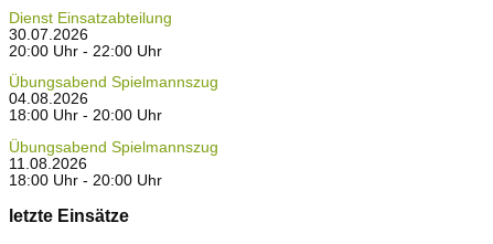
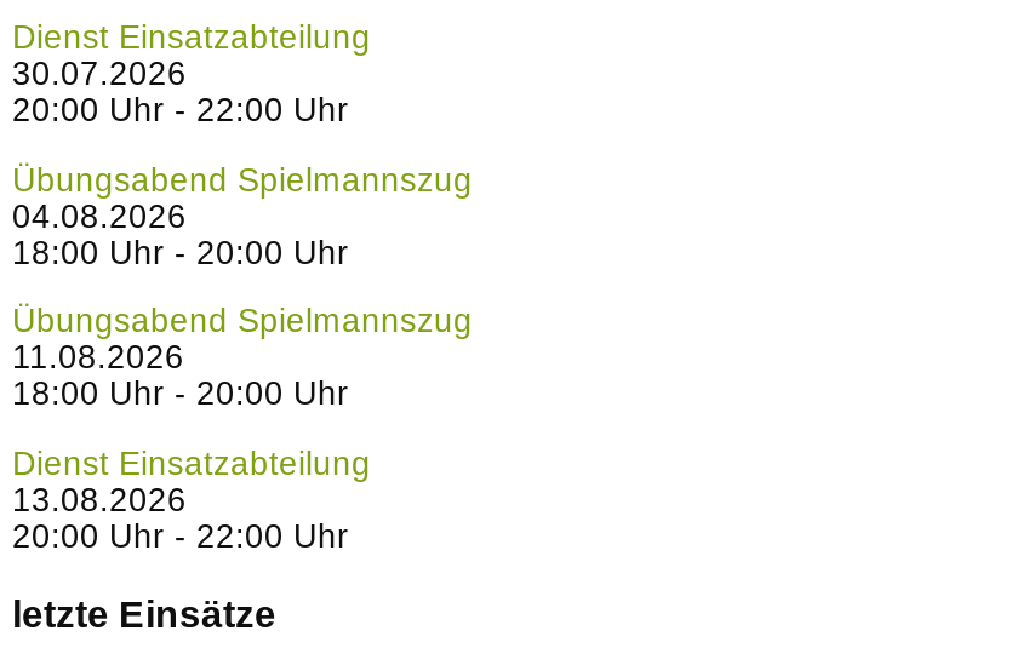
none -> [12,446,371,555] Dienst Einsatzabteilung | 13.08.2026 | 20:00 Uhr - 22:00 Uhr

